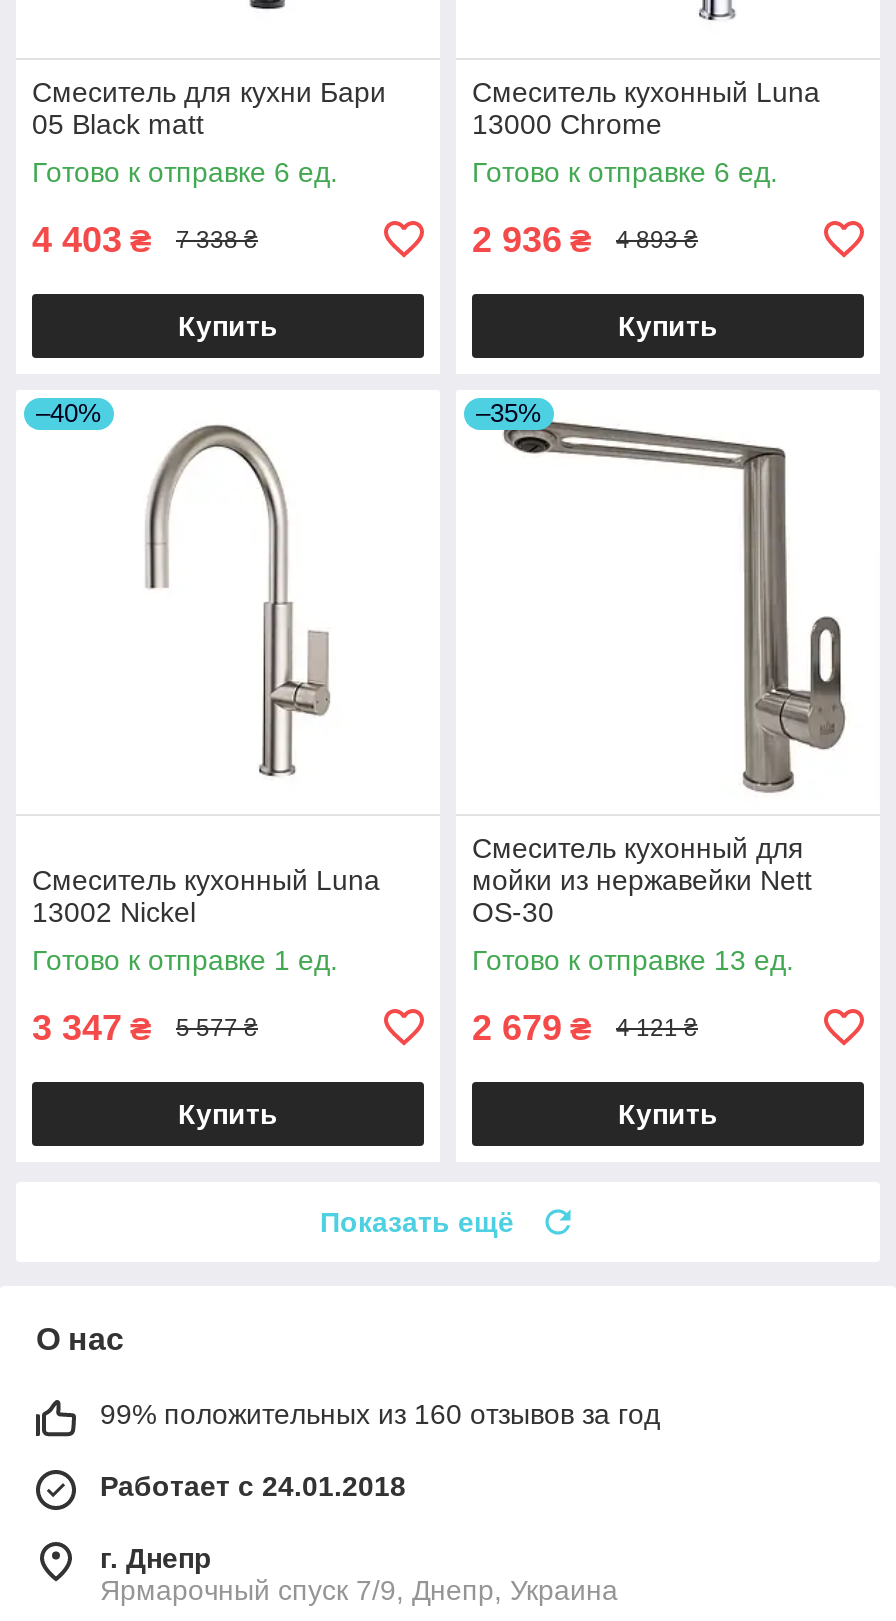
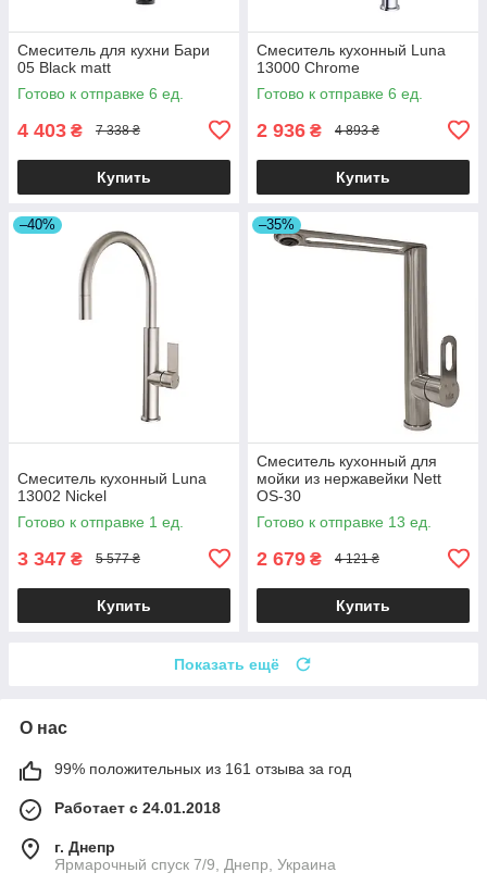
[100,1398,660,1430] 99% положительных из 160 отзывов за год -> [54,760,351,777] 99% положительных из 161 отзыва за год

